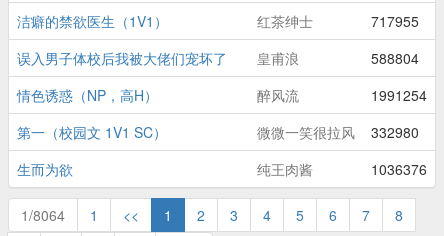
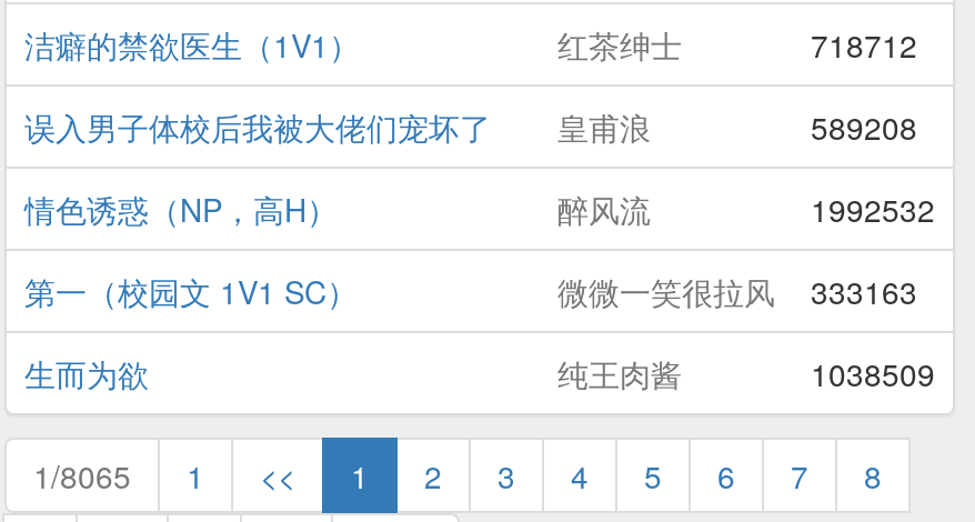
[371,11,419,31] 717955 -> [811,22,917,67] 718712
[371,48,419,68] 588804 -> [811,104,917,149] 589208
[371,85,427,105] 1991254 -> [811,187,935,231] 1992532
[257,122,419,142] 微微一笑很拉风 332980 -> [557,269,917,313] 微微一笑很拉风 333163
[371,159,427,179] 1036376 -> [811,351,935,395] 1038509
[21,205,65,225] 1/8064 -> [33,453,131,498] 1/8065

